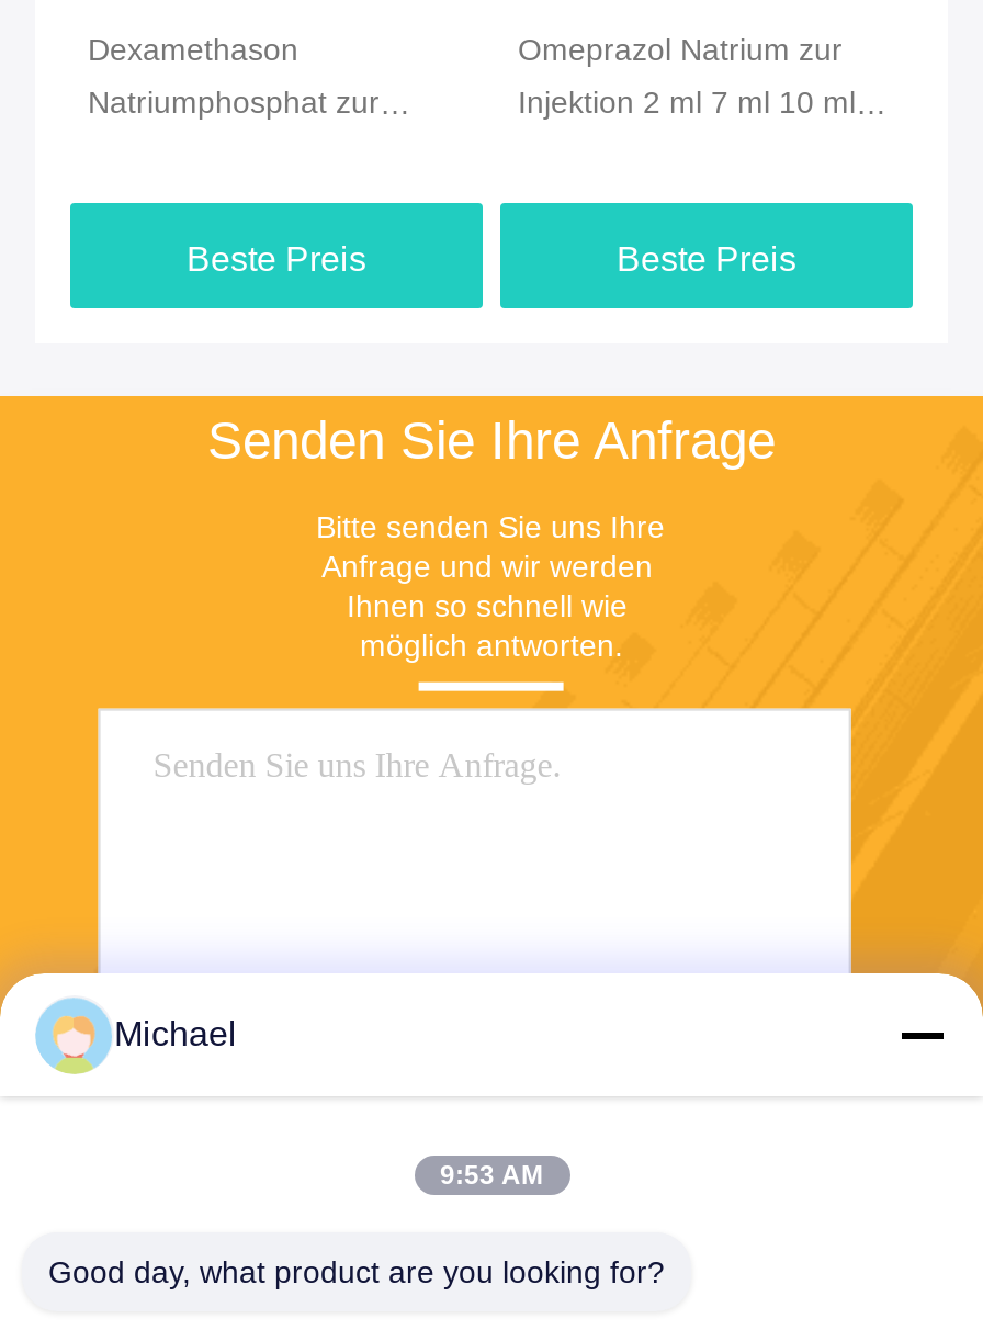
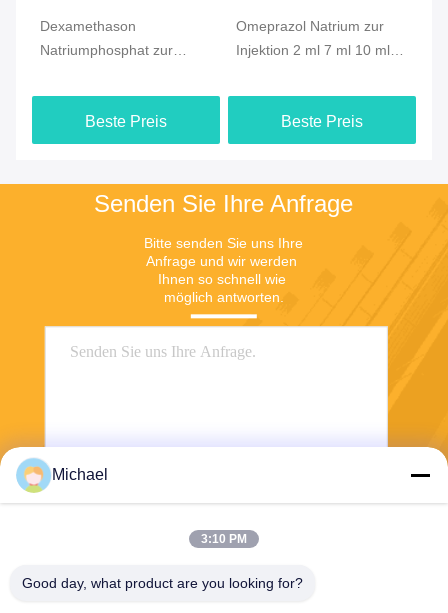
[440,1160,543,1191] 9:53 AM -> [201,532,247,546] 3:10 PM

